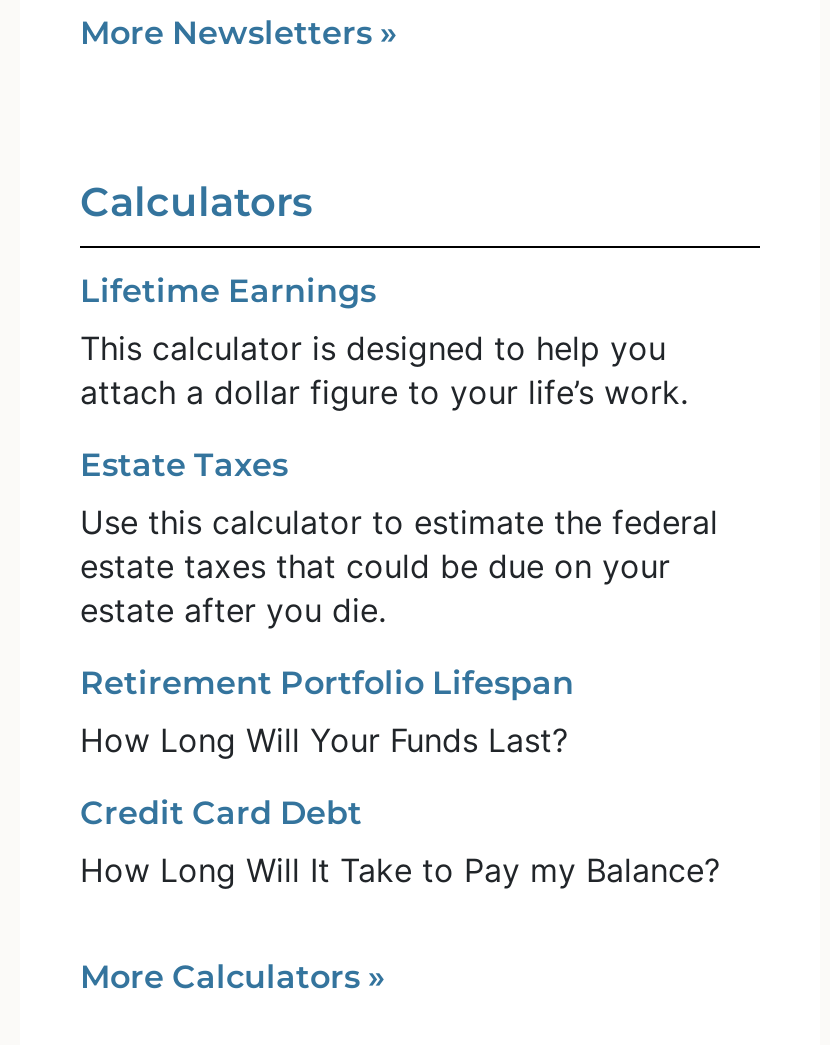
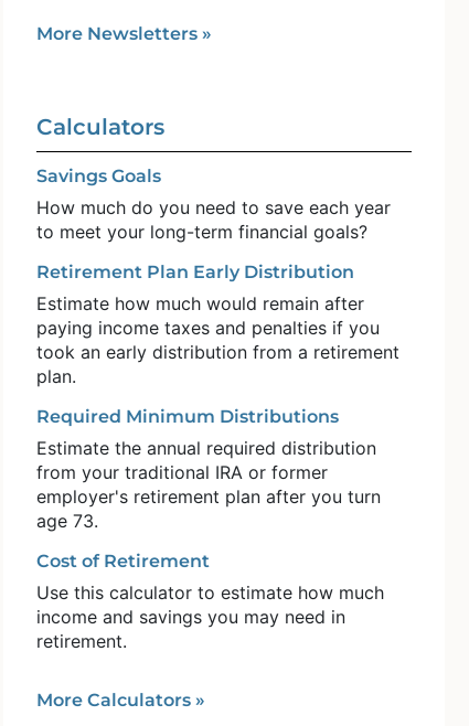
[80,273,688,413] Lifetime Earnings | This calculator is designed to help you | attach a dollar figure to your life’s work. -> [36,166,391,243] Savings Goals | How much do you need to save each year | to meet your long-term financial goals?
[80,447,718,631] Estate Taxes | Use this calculator to estimate the federal | estate taxes that could be due on your | estate after you die. -> [36,262,399,388] Retirement Plan Early Distribution | Estimate how much would remain after | paying income taxes and penalties if you | took an early distribution from a retirement | plan.
[80,665,574,761] Retirement Portfolio Lifespan | How Long Will Your Funds Last? -> [36,406,381,532] Required Minimum Distributions | Estimate the annual required distribution | from your traditional IRA or former | employer's retirement plan after you turn | age 73.
[80,795,720,891] Credit Card Debt | How Long Will It Take to Pay my Balance? -> [36,551,384,653] Cost of Retirement | Use this calculator to estimate how much | income and savings you may need in | retirement.

